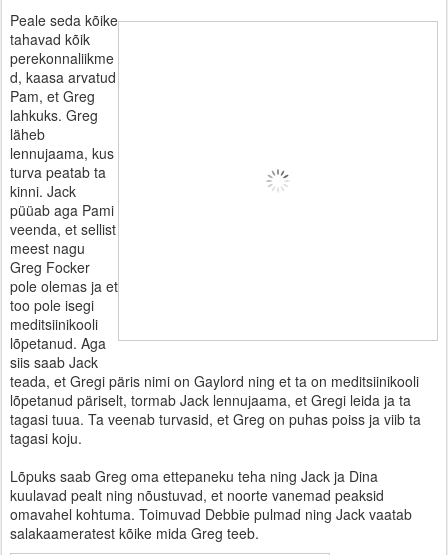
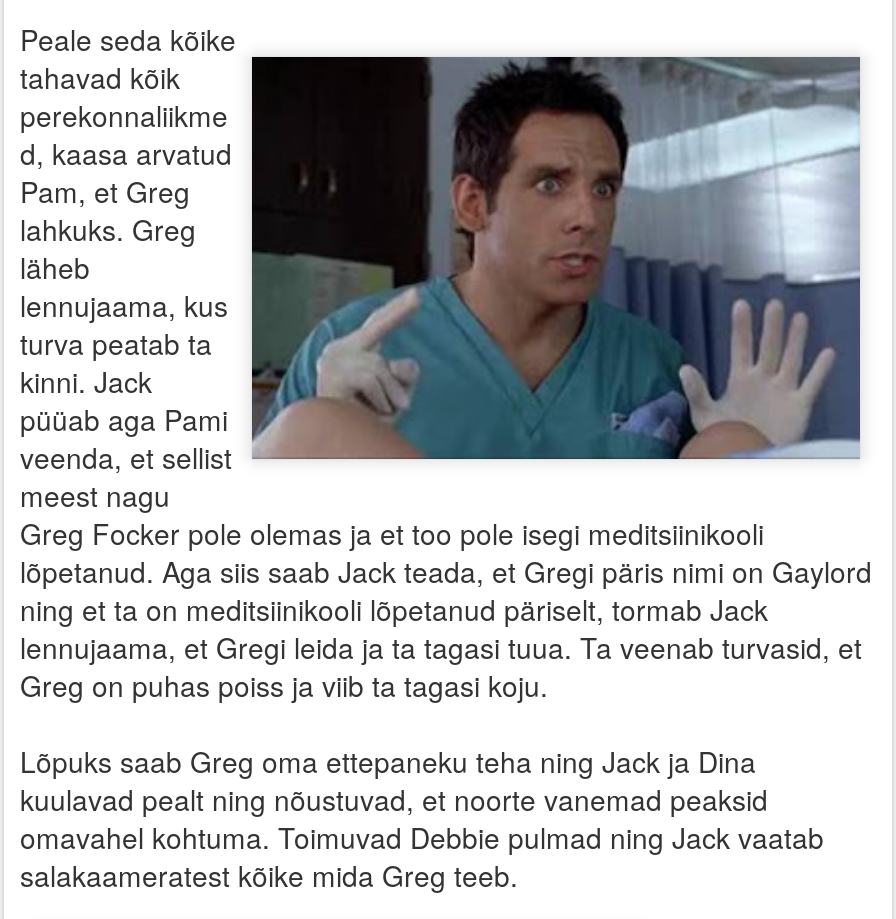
none -> [250,55,862,461] [image]

